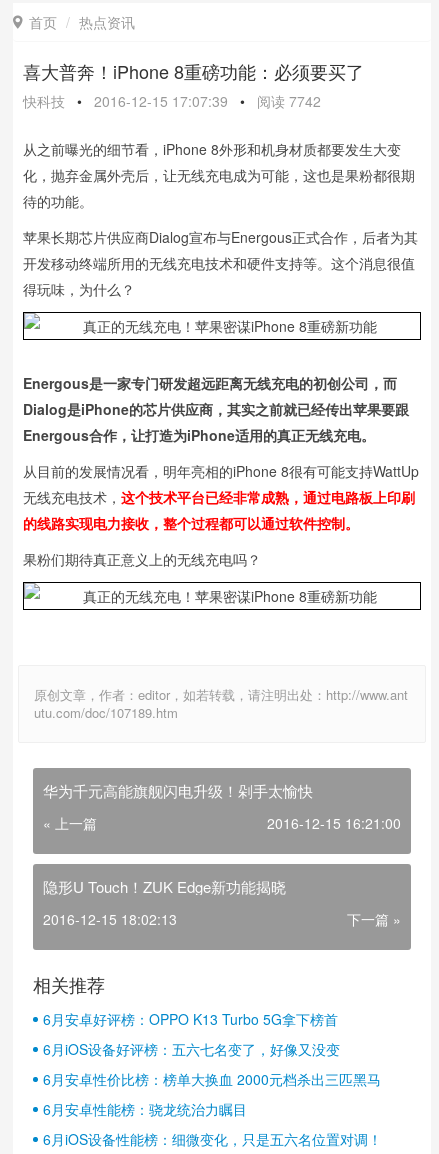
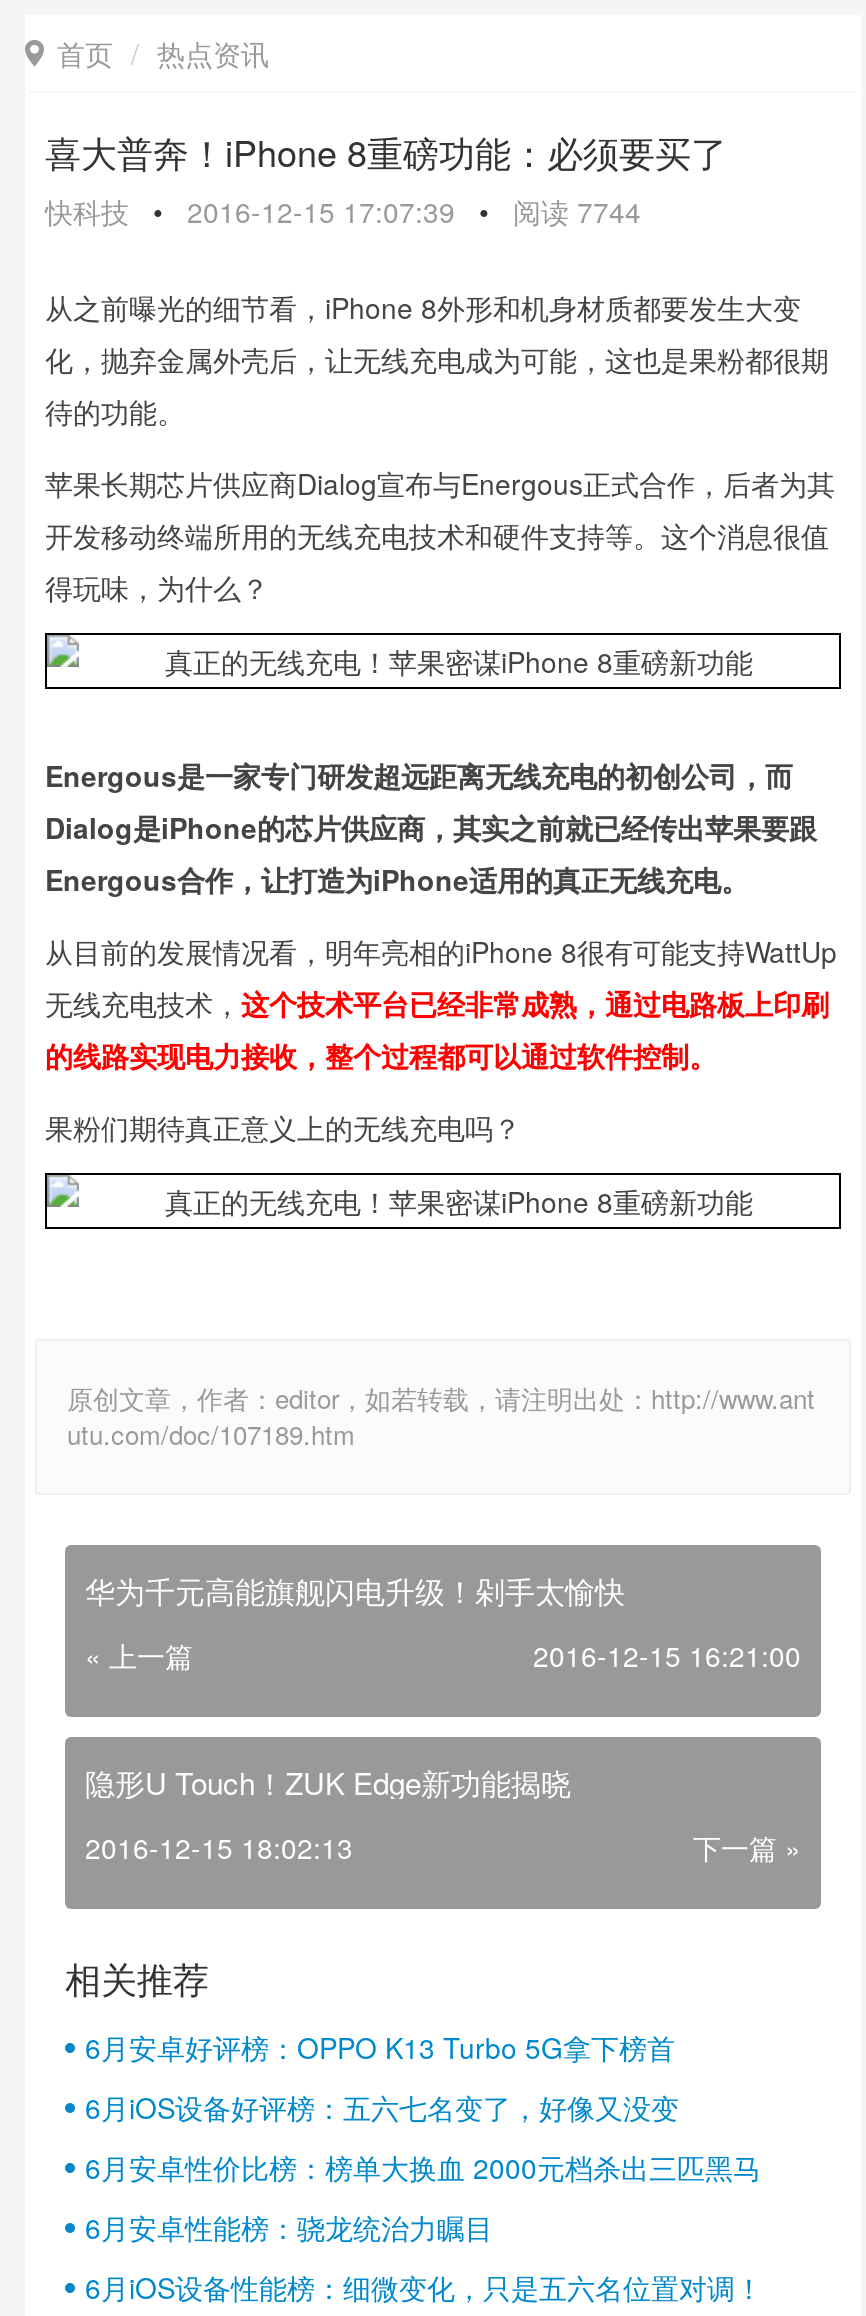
[23,91,321,111] 快科技 • 2016-12-15 17:07:39 • 阅读7742 -> [45,191,641,231] 快科技 • 2016-12-15 17:07:39 • 阅读7744

